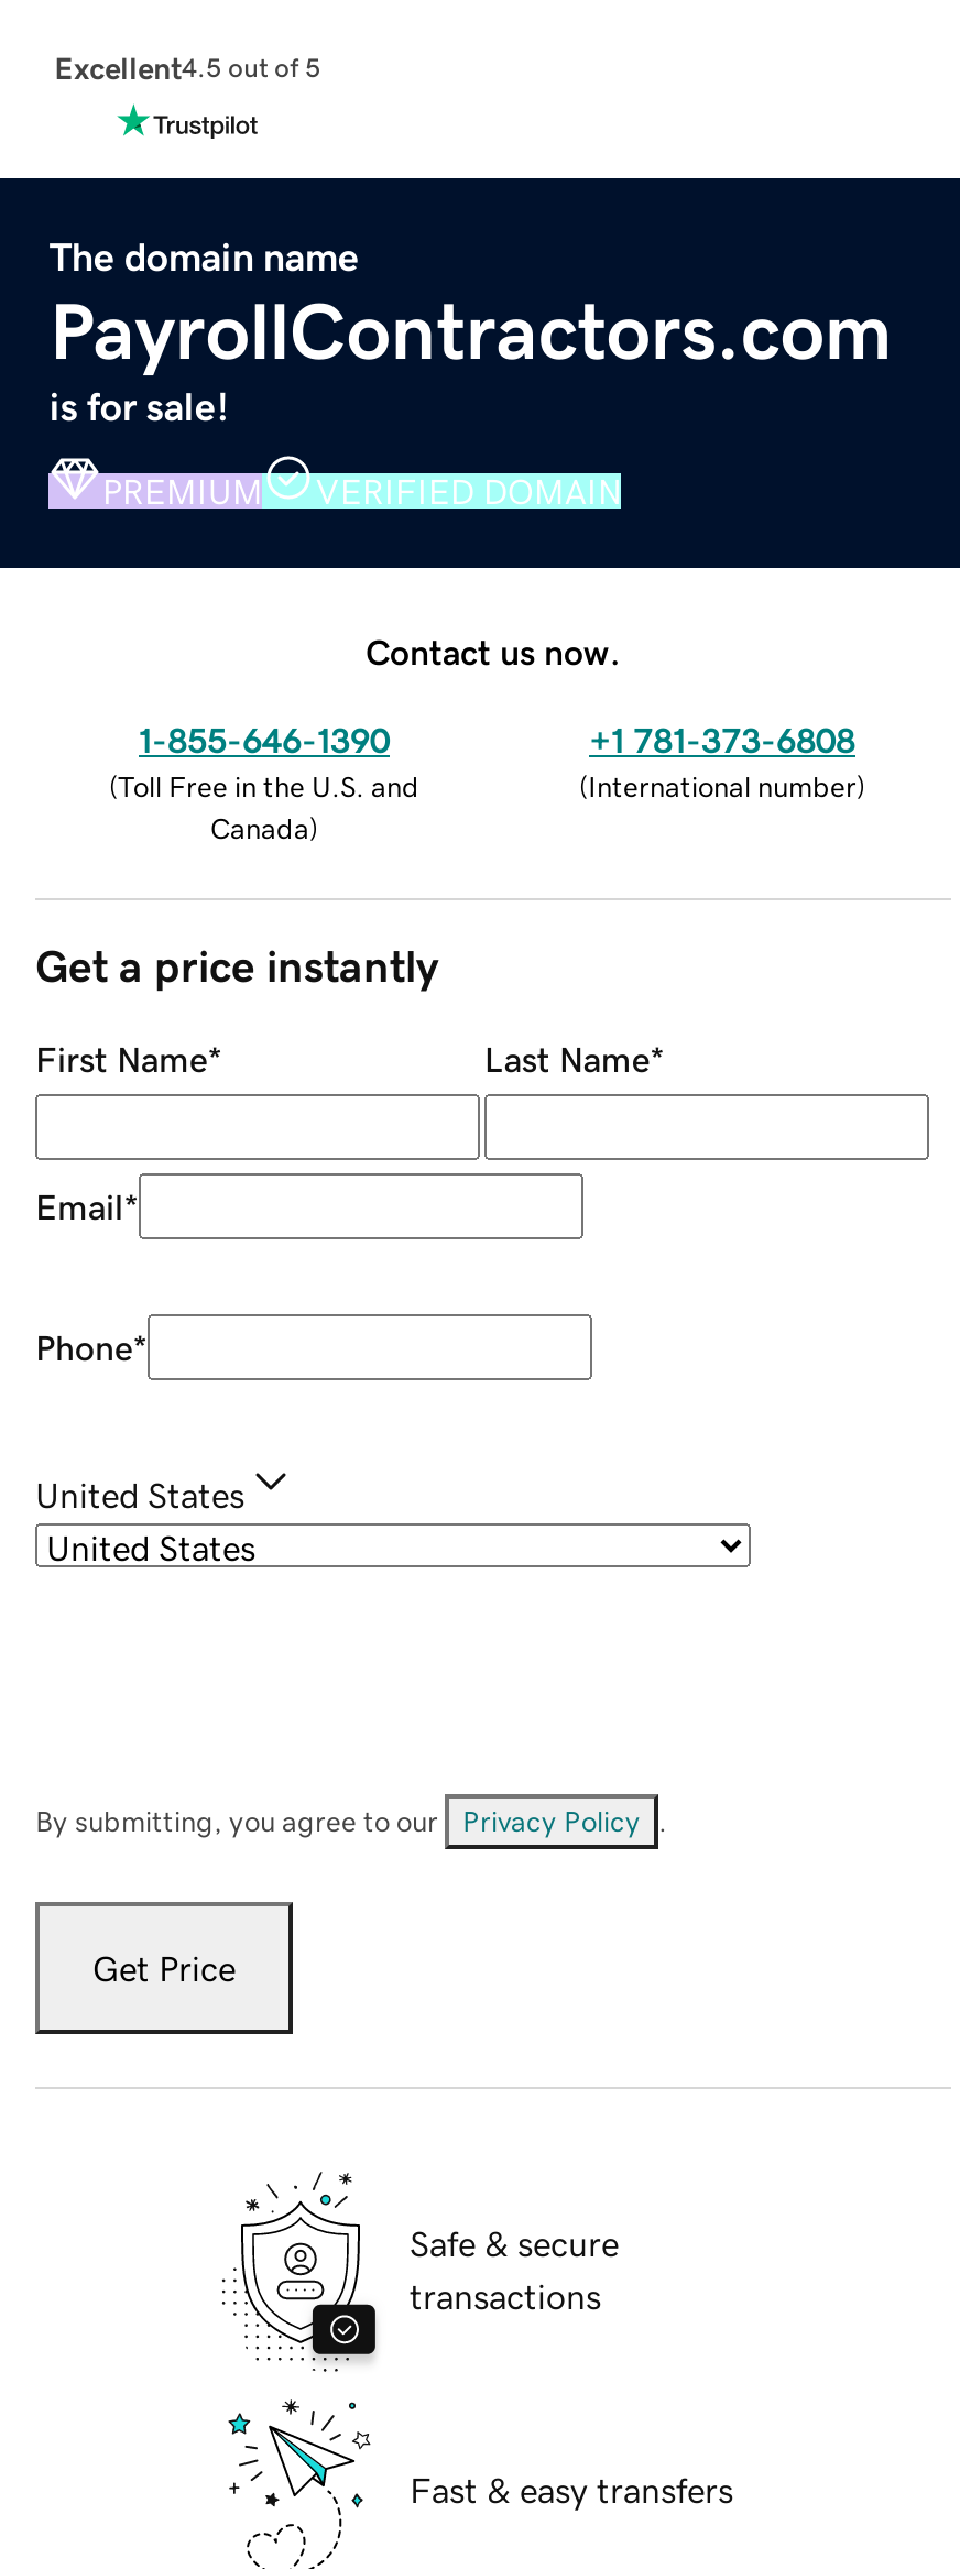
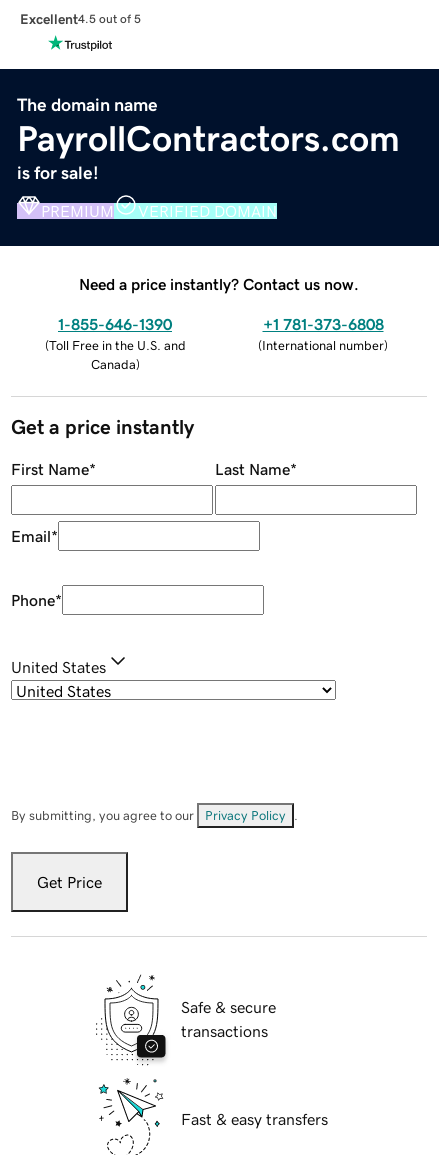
[366,633,621,668] Contact us now. -> [79,276,359,292] Need a price instantly? Contact us now.

